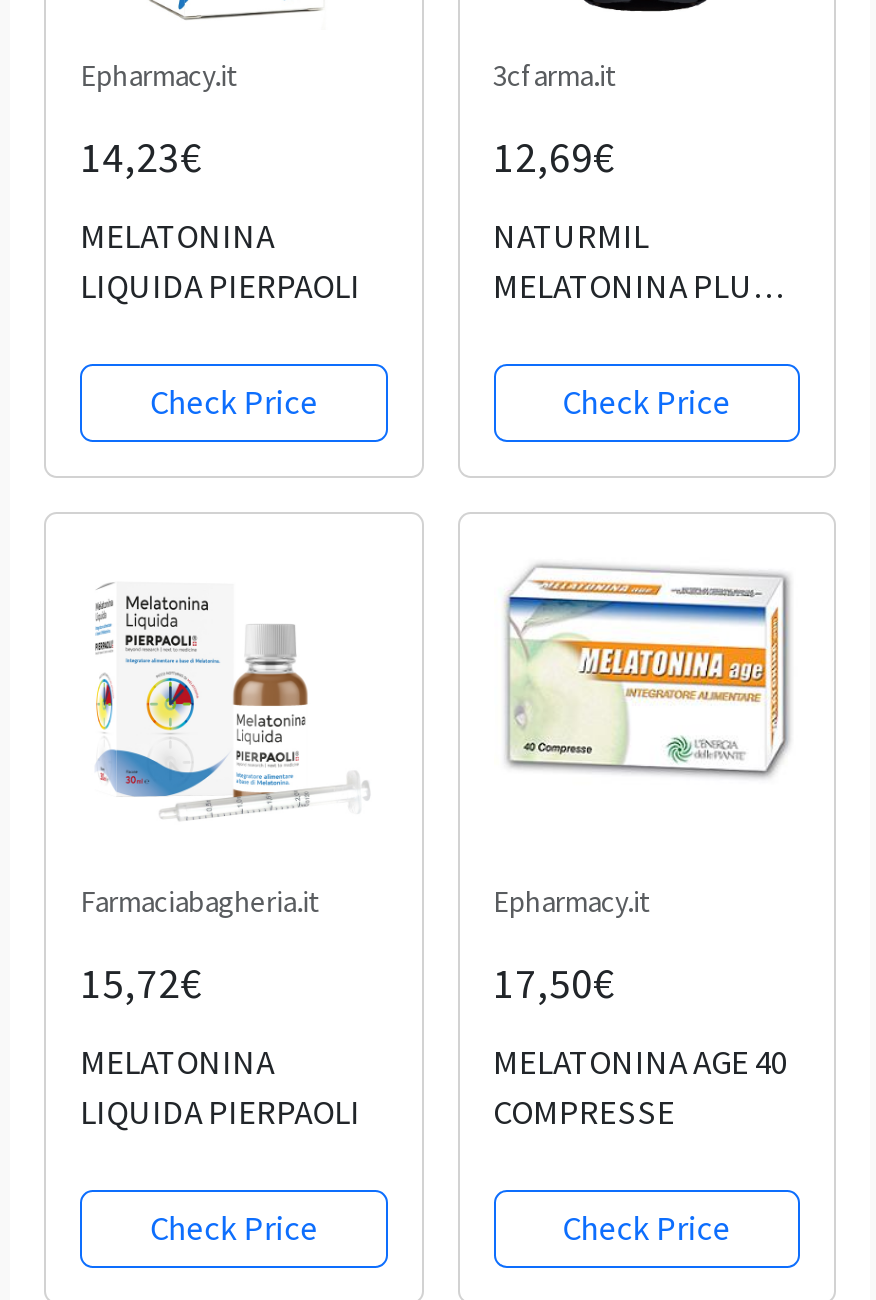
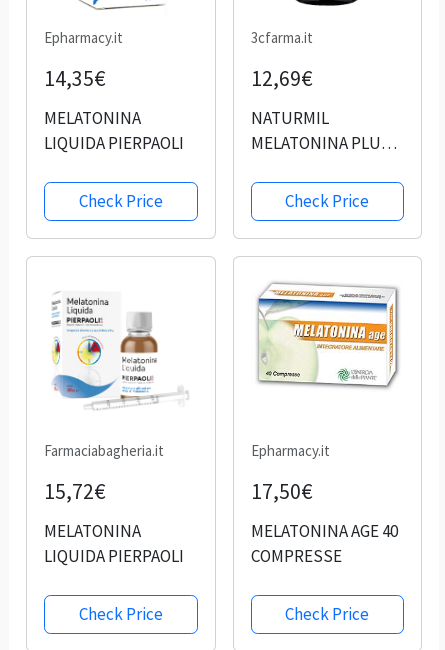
[80,130,204,184] 14,23€ -> [44,65,106,92] 14,35€

